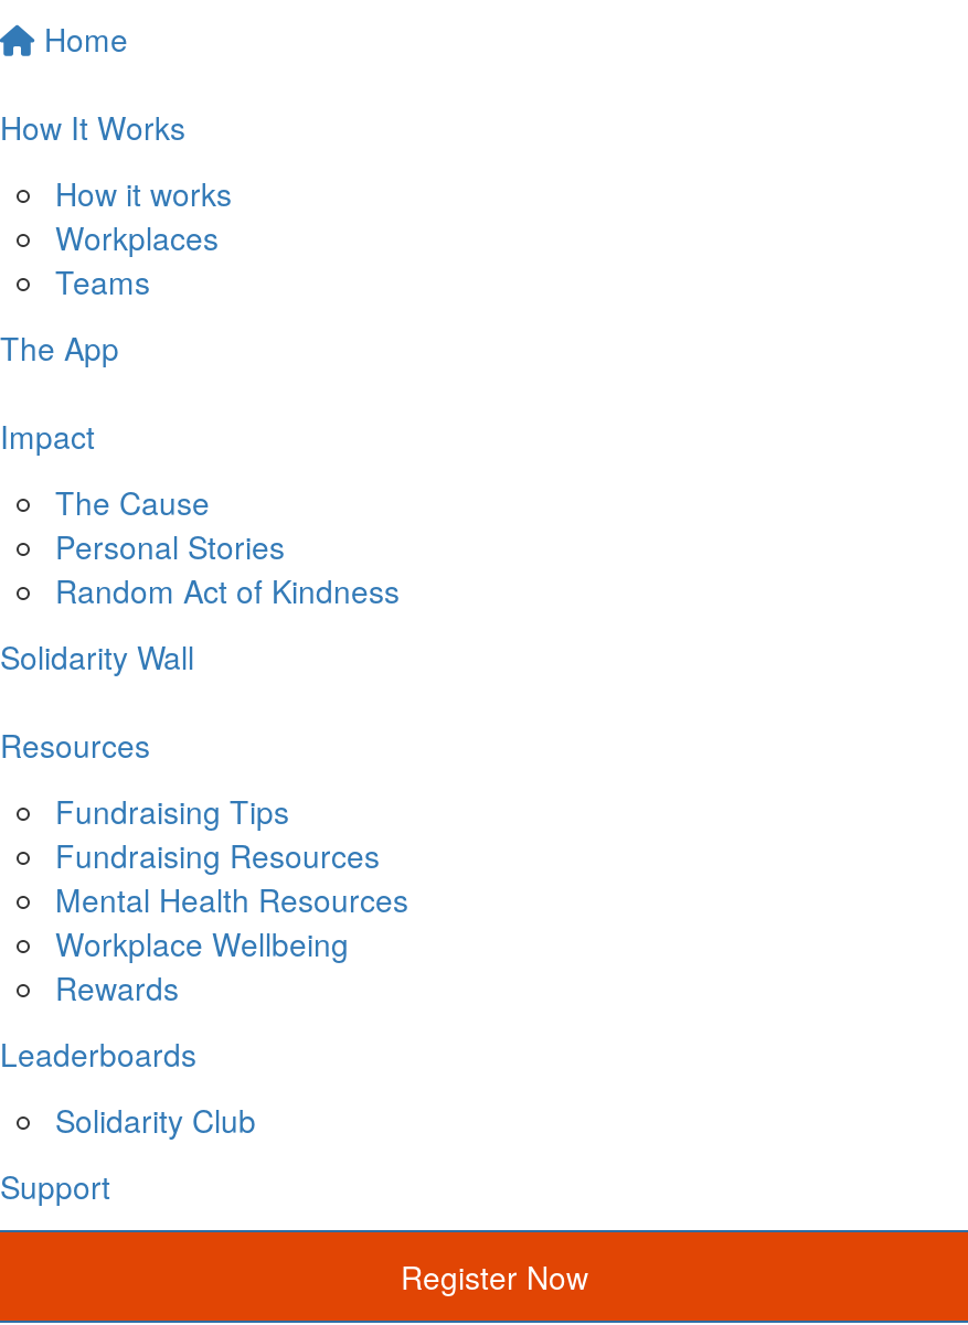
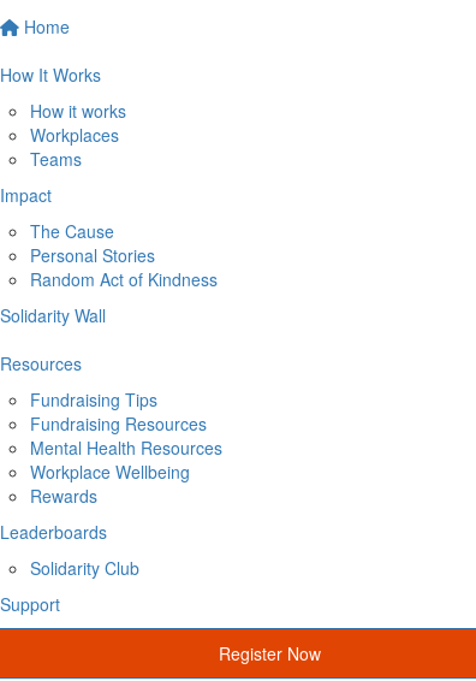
[0,324,119,368] The App -> none

